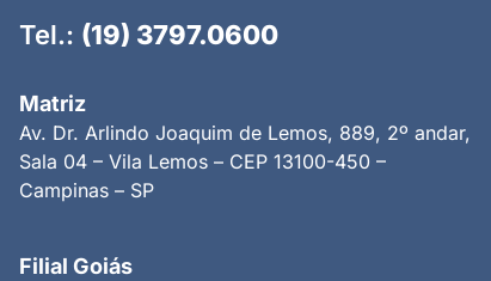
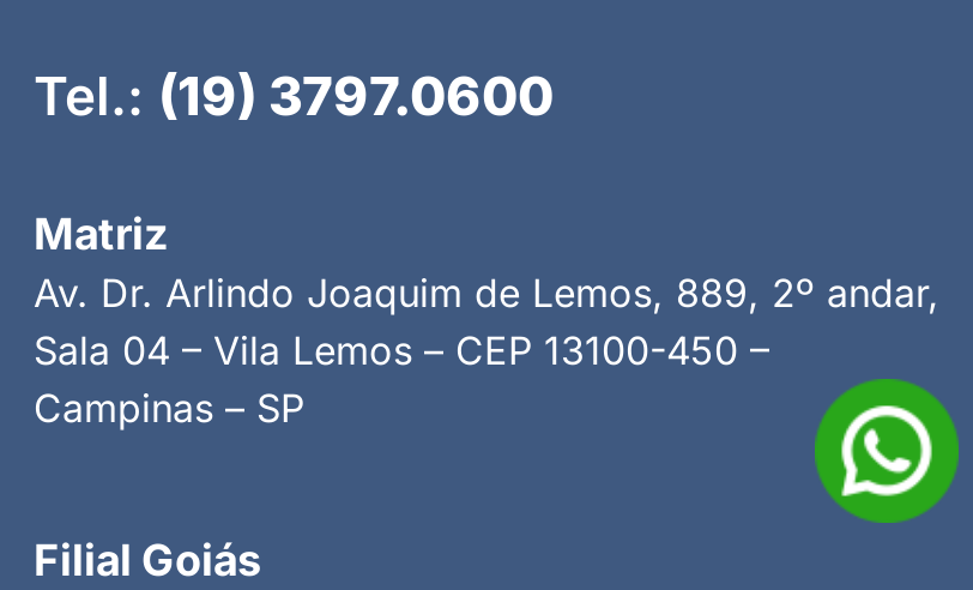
none -> [812,377,961,525] [image]

